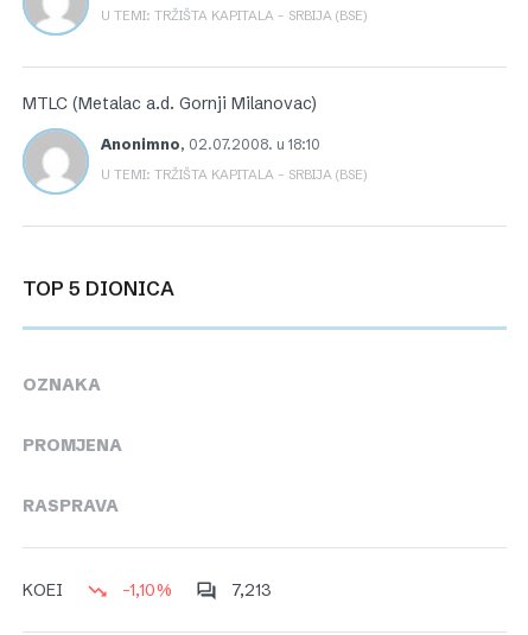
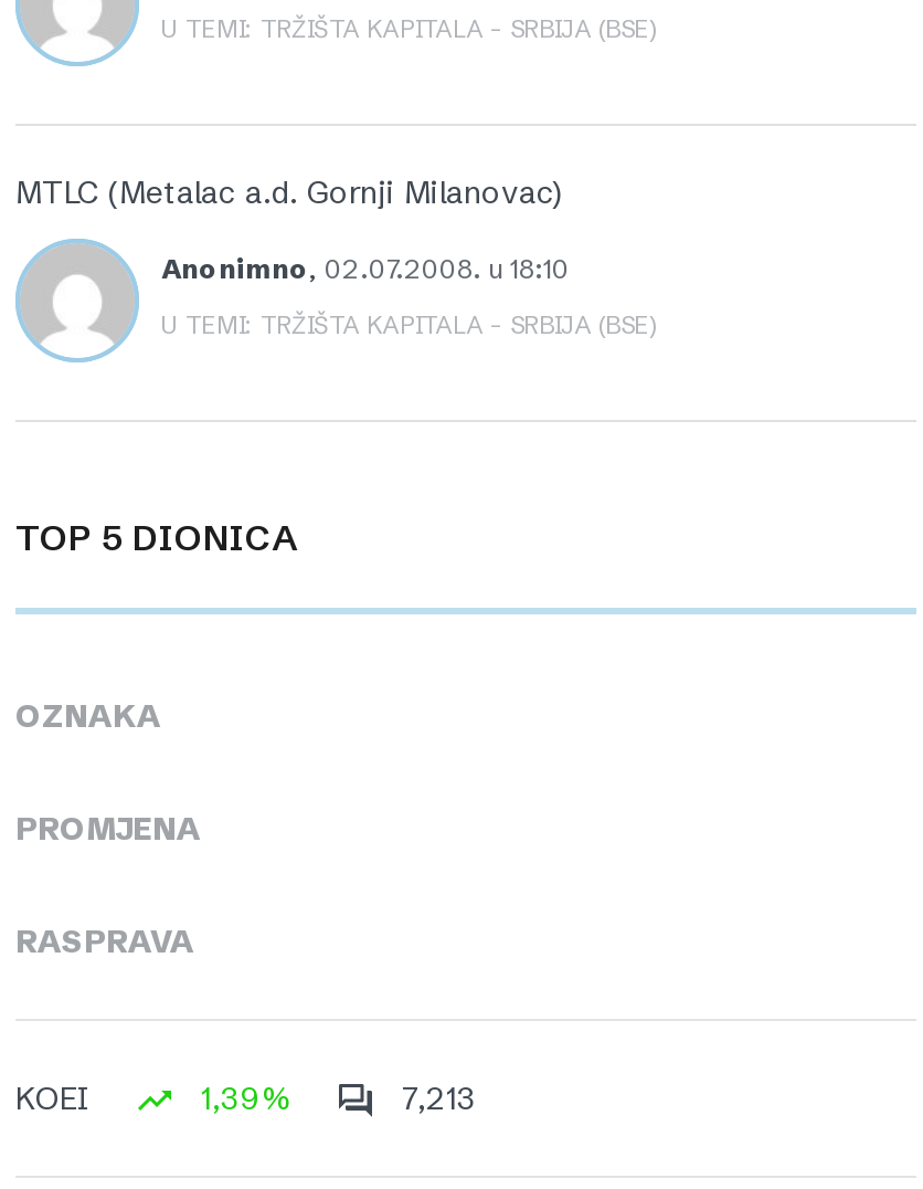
[117,579,172,601] -1,10% -> [192,1078,291,1118] 1,39%

